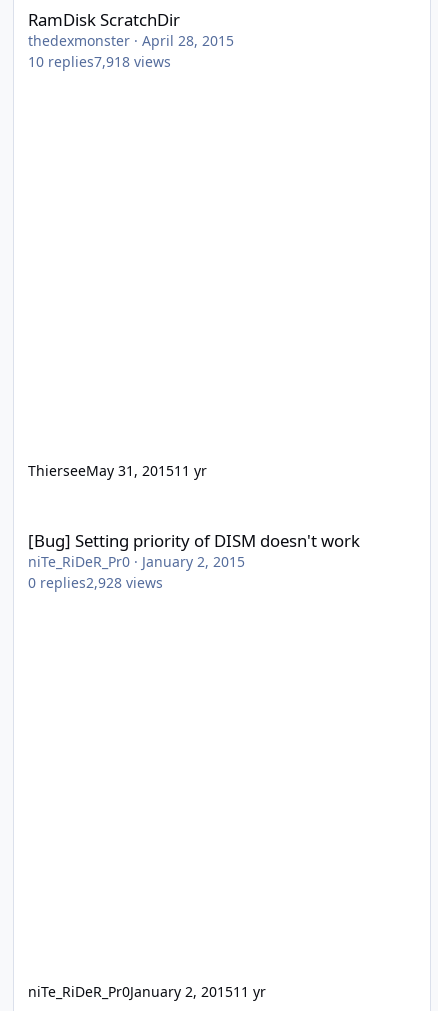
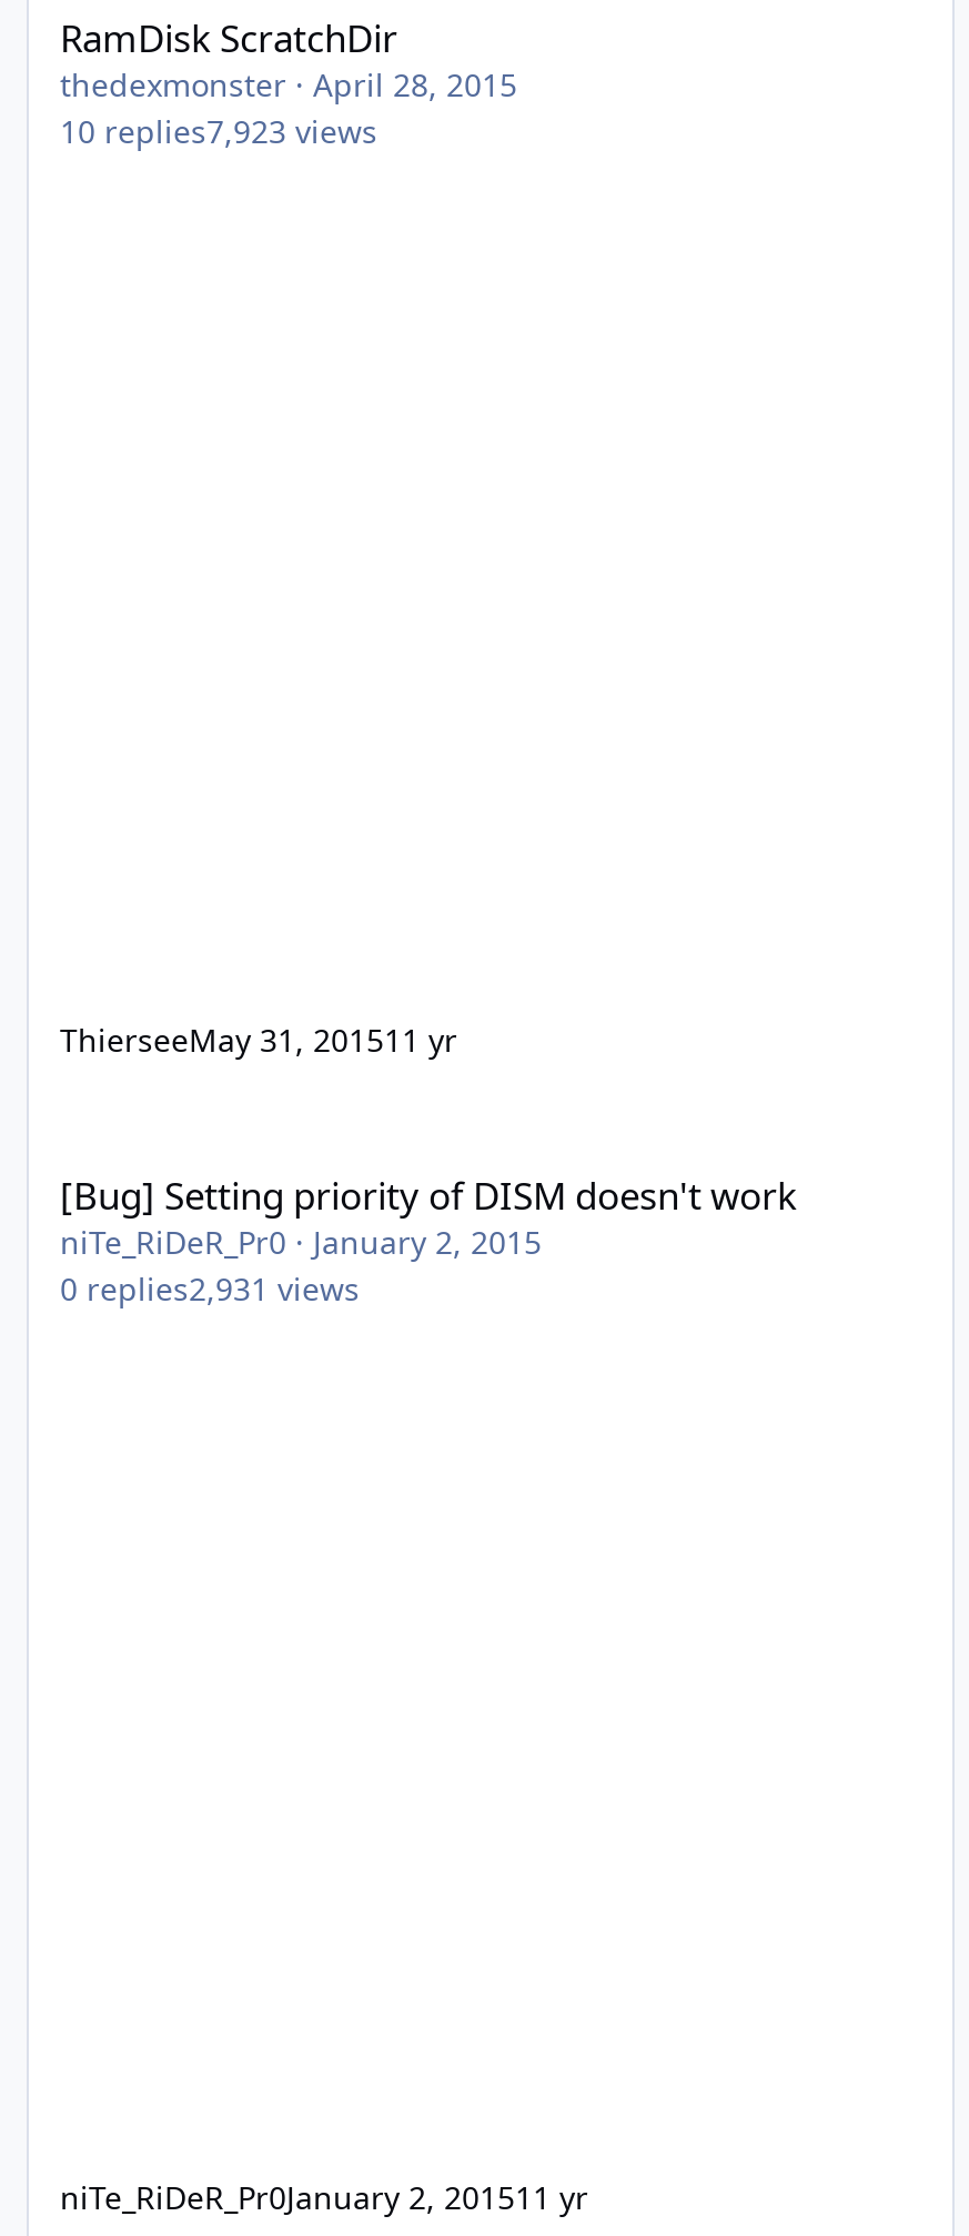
[28,52,171,71] 10 replies7,918 views -> [60,110,377,153] 10 replies7,923 views
[28,573,163,592] 0 replies2,928 views -> [60,1268,360,1310] 0 replies2,931 views

